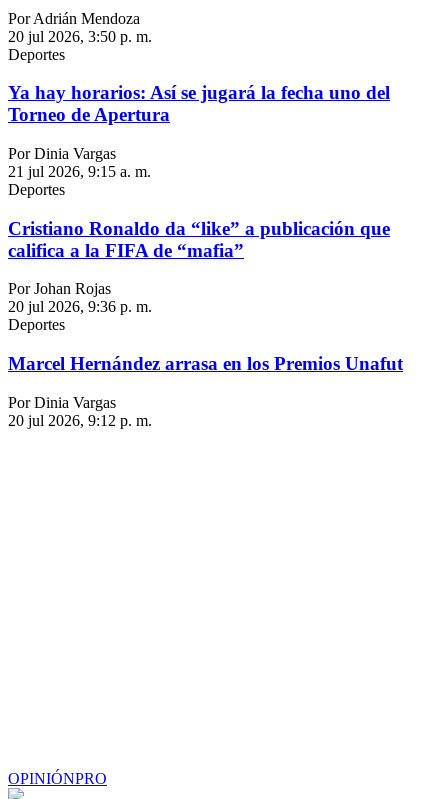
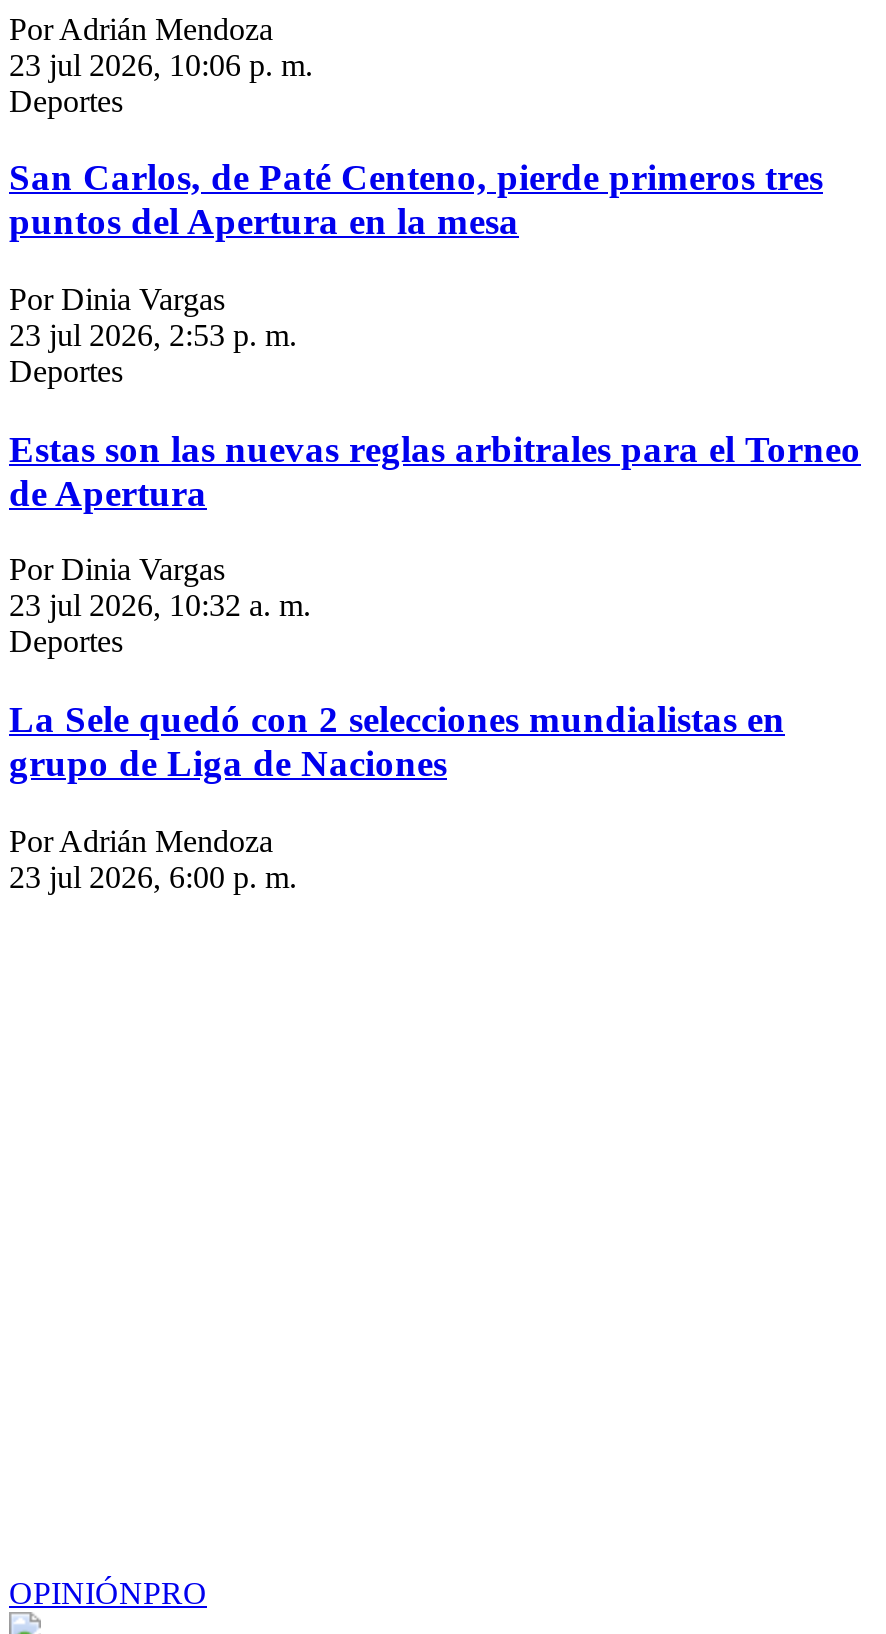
[8,28,152,45] 20 jul 2026, 3:50 p. m. -> [9,47,313,81] 23 jul 2026, 10:06 p. m.
[8,82,390,125] Ya hay horarios: Así se jugará la fecha uno del | Torneo de Apertura -> [9,157,823,243] San Carlos, de Paté Centeno, pierde primeros tres | puntos del Apertura en la mesa
[8,163,151,180] 21 jul 2026, 9:15 a. m. -> [9,318,297,352] 23 jul 2026, 2:53 p. m.
[8,218,390,261] Cristiano Ronaldo da “like” a publicación que | califica a la FIFA de “mafia” -> [9,428,861,514] Estas son las nuevas reglas arbitrales para el Torneo | de Apertura
[8,280,152,315] Por Johan Rojas | 20 jul 2026, 9:36 p. m. -> [9,553,311,623] Por Dinia Vargas | 23 jul 2026, 10:32 a. m.
[8,353,403,374] Marcel Hernández arrasa en los Premios Unafut -> [9,698,785,784] La Sele quedó con 2 selecciones mundialistas en | grupo de Liga de Naciones
[8,394,152,429] Por Dinia Vargas | 20 jul 2026, 9:12 p. m. -> [9,824,297,894] Por Adrián Mendoza | 23 jul 2026, 6:00 p. m.

